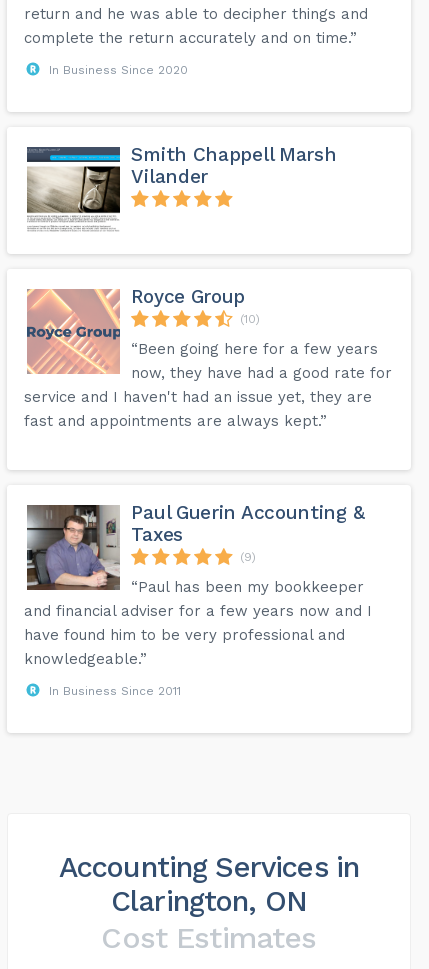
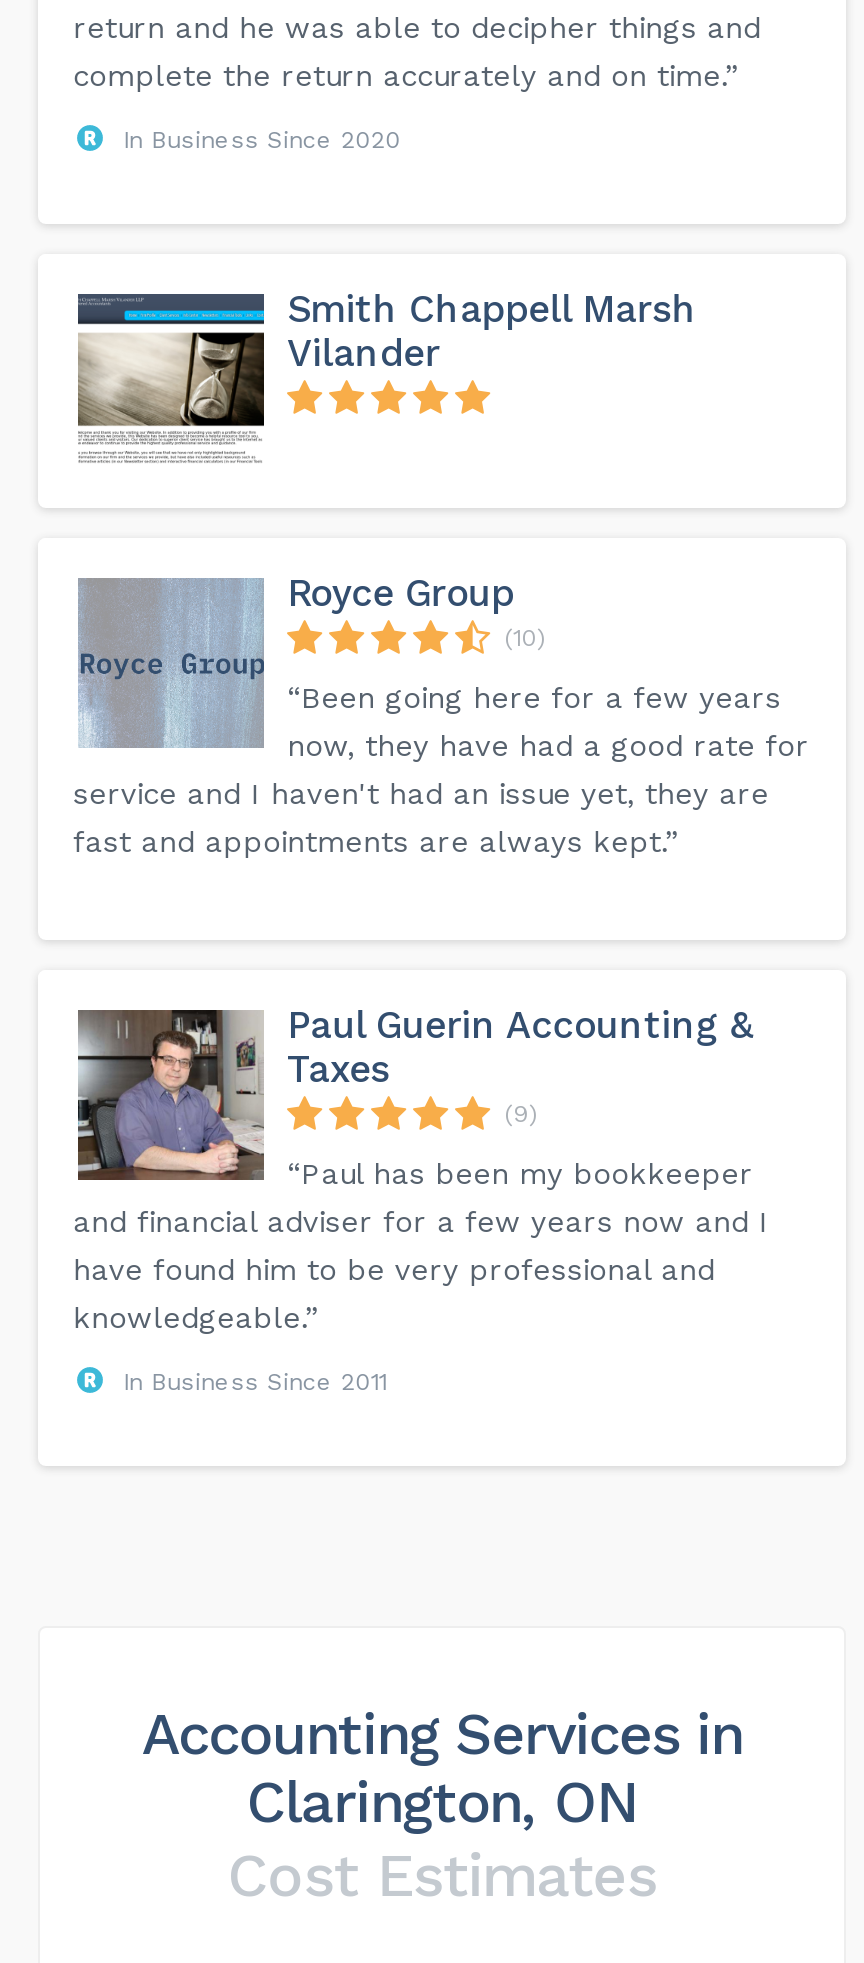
[26,288,121,375] [image] -> [76,576,266,750] [image]

